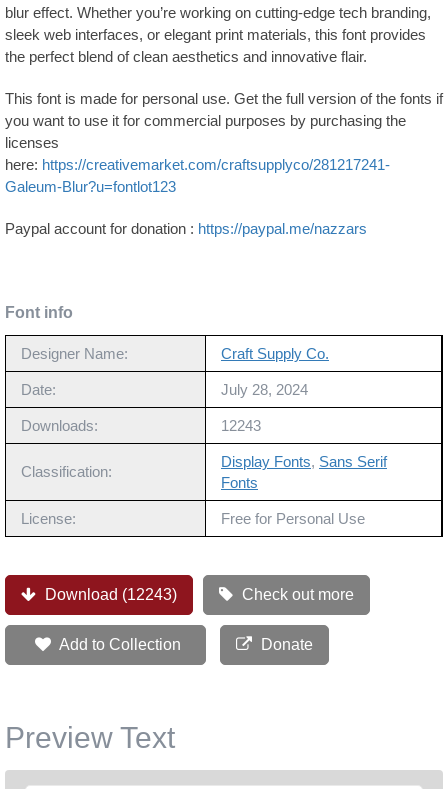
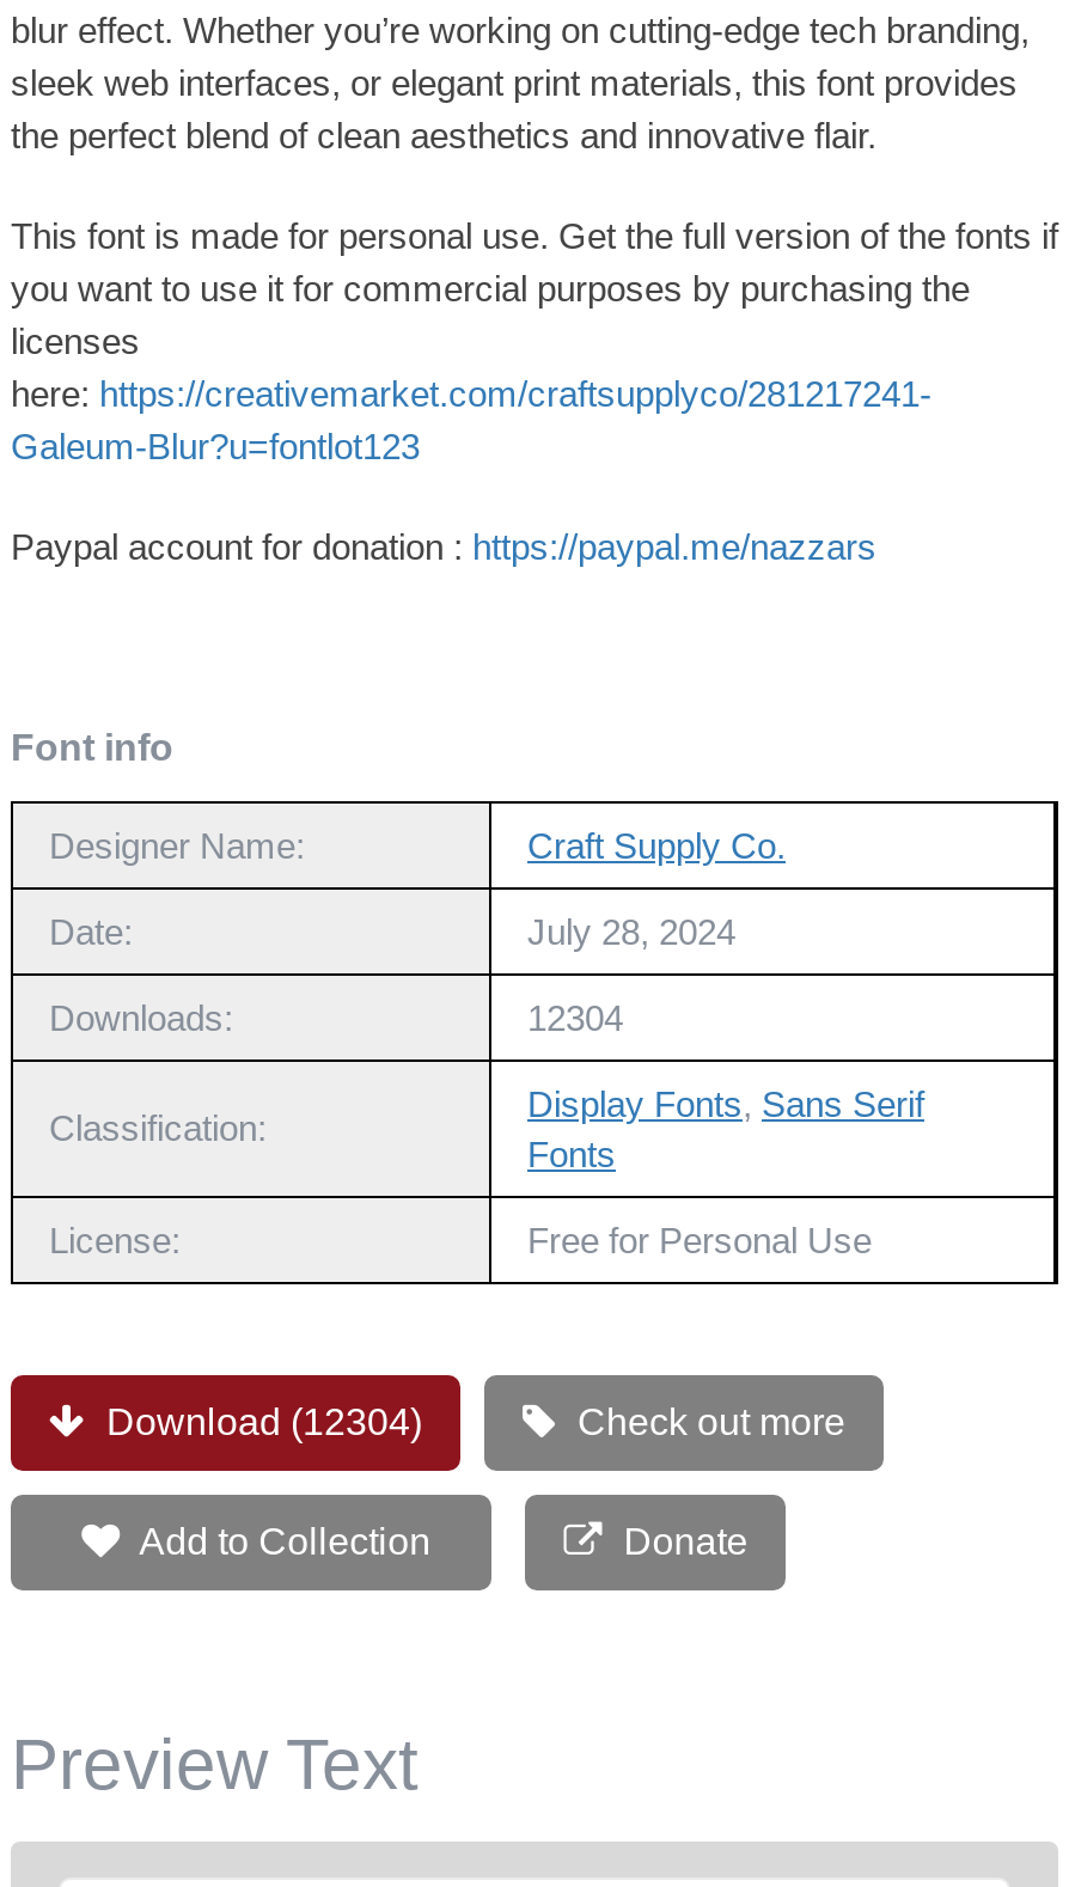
[221,417,261,434] 12243 -> [527,997,623,1037] 12304
[41,586,177,603] Download (12243) -> [97,1401,422,1442] Download (12304)

